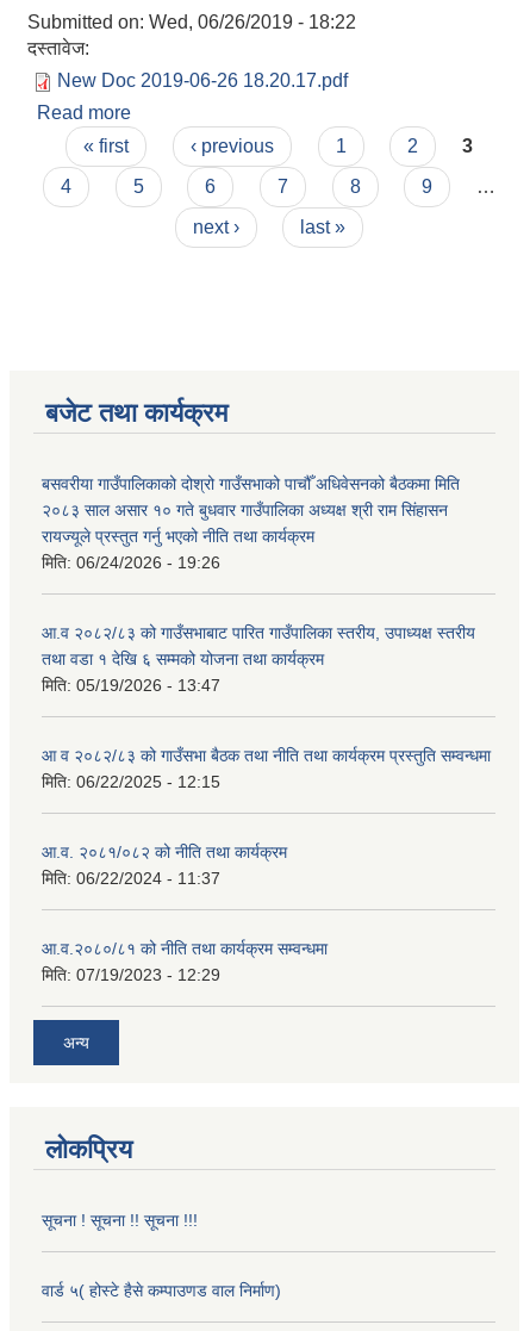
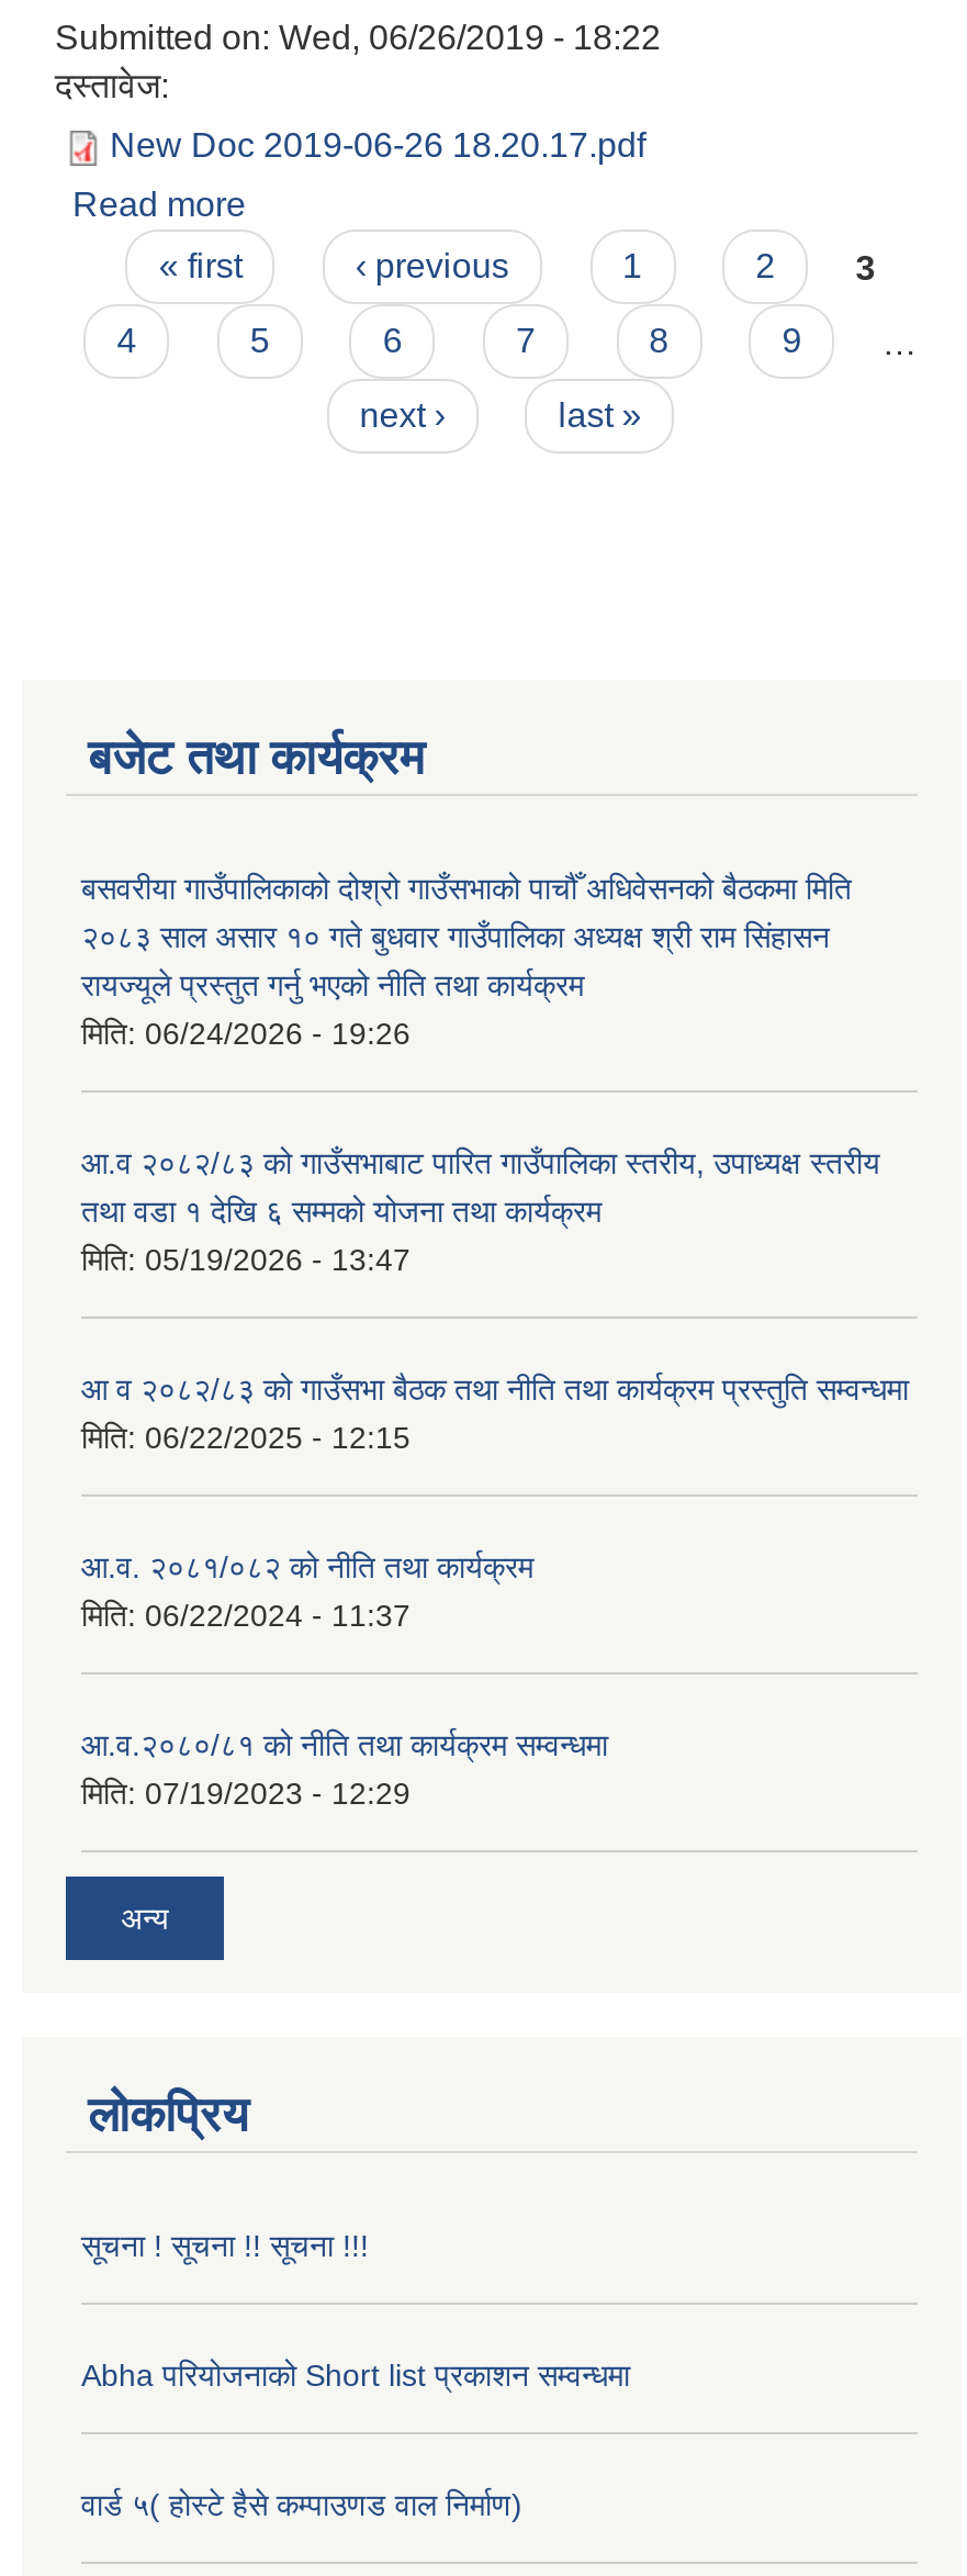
none -> [81,2357,630,2392] Abha परियोजनाको Short list प्रकाशन सम्वन्धमा

